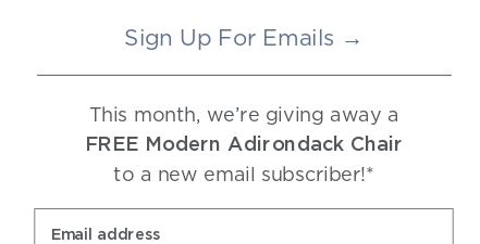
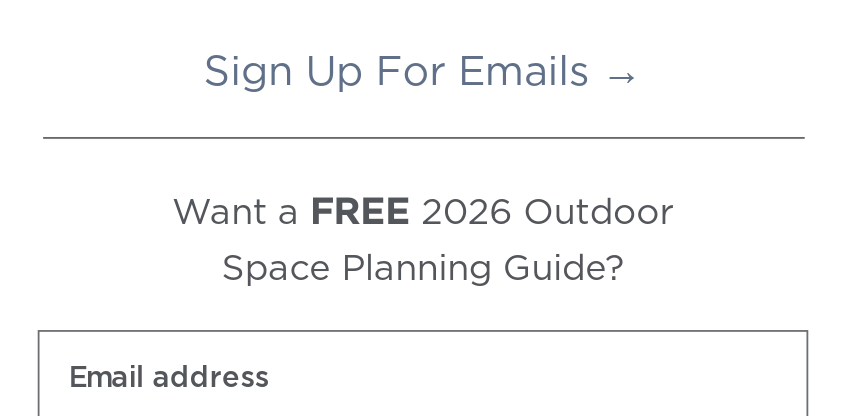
[84,103,403,186] This month, we’re giving away a | FREE Modern Adirondack Chair | to a new email subscriber!* -> [172,190,674,289] Want a FREE 2026 Outdoor | Space Planning Guide?

